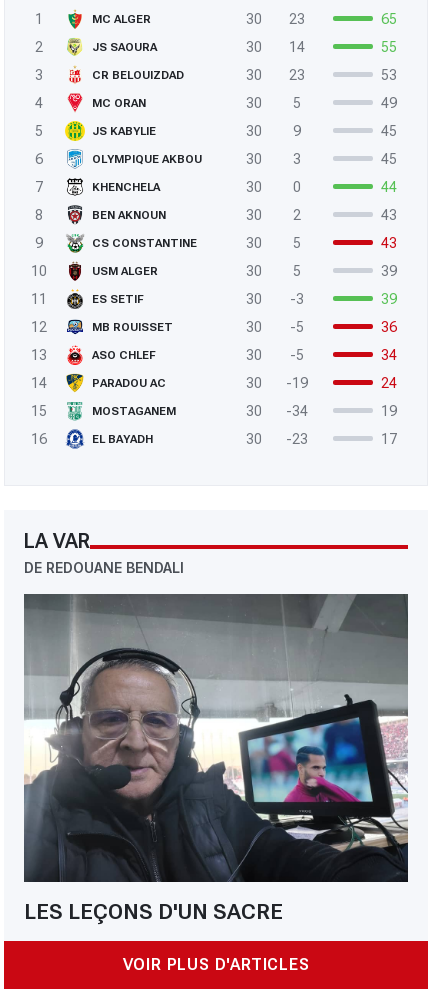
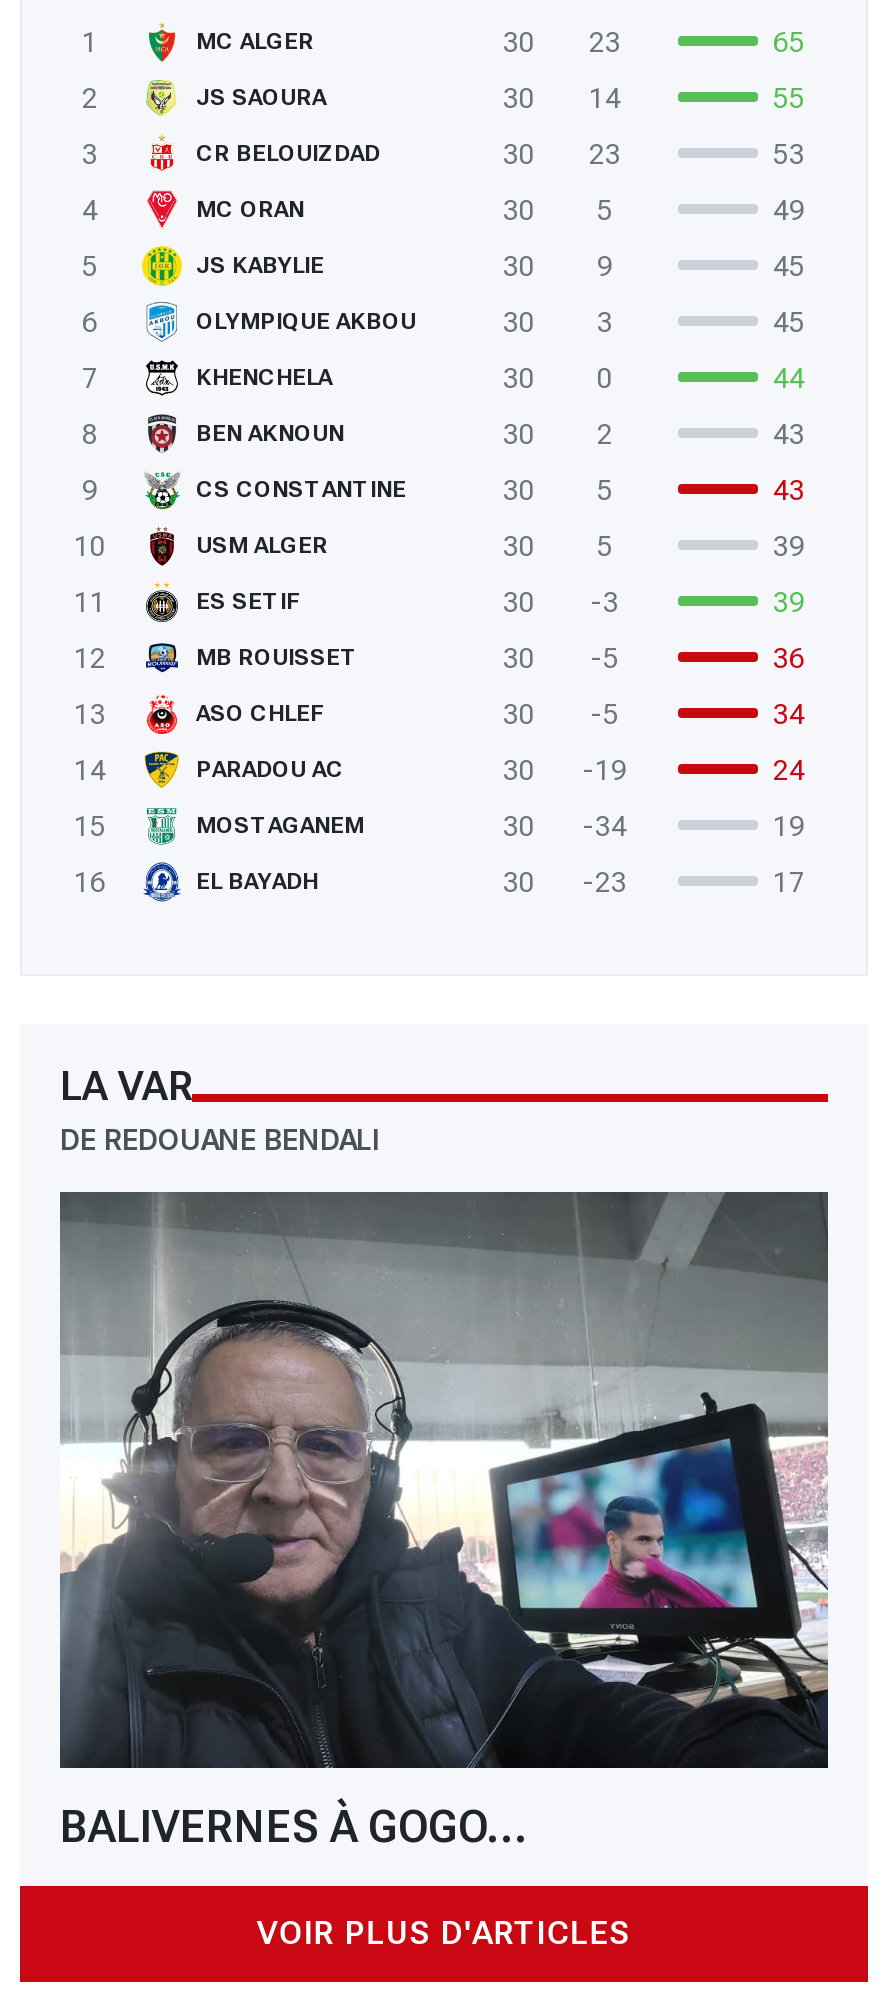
[24,899,283,924] LES LEÇONS D'UN SACRE -> [60,1802,528,1852] BALIVERNES À GOGO...

